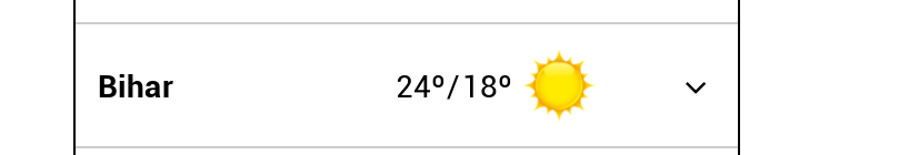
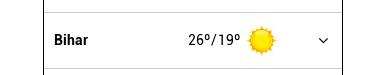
[396,67,511,103] 24º 18º -> [188,32,240,48] 26º 19º

